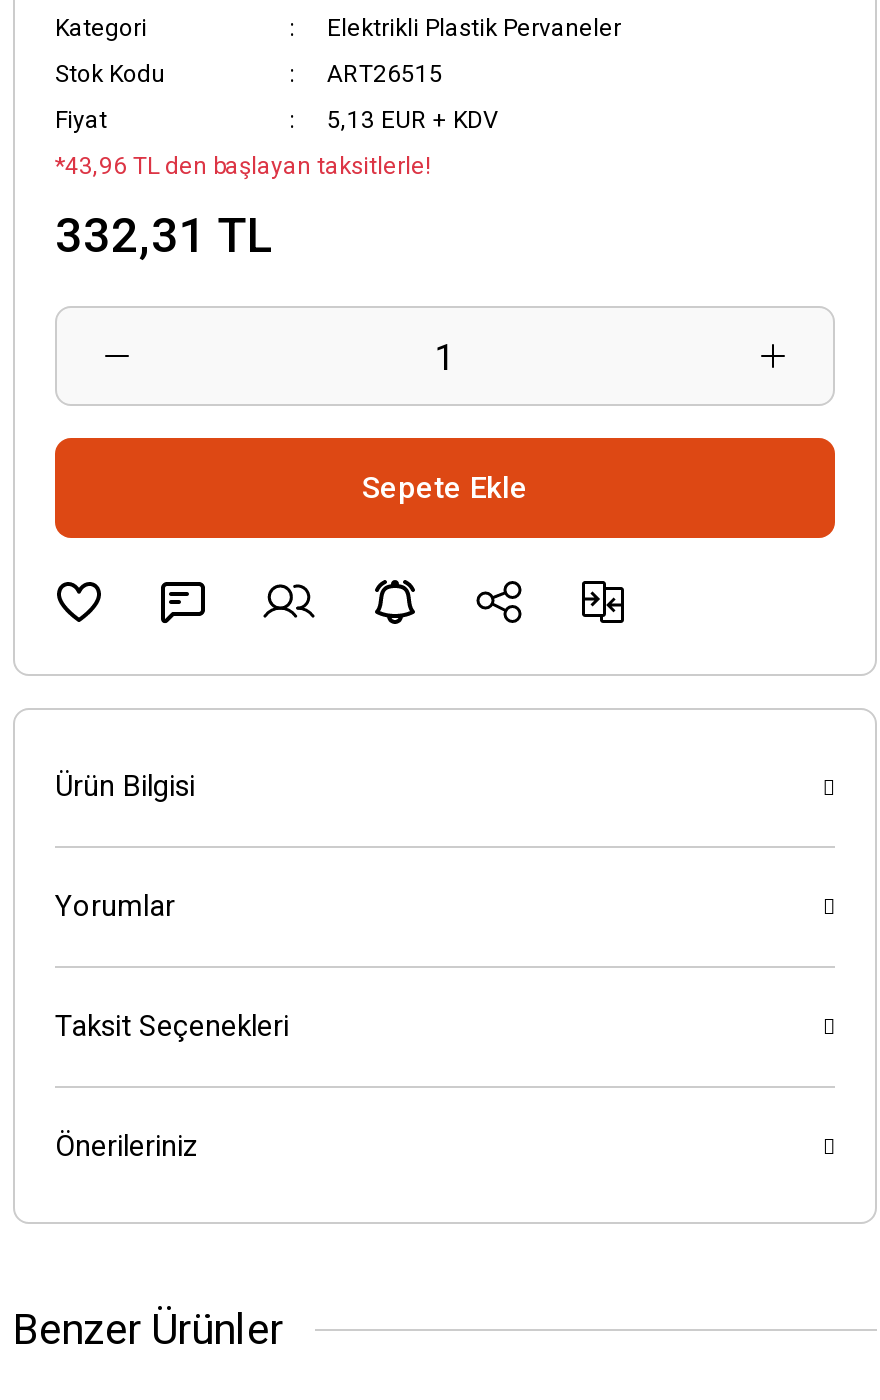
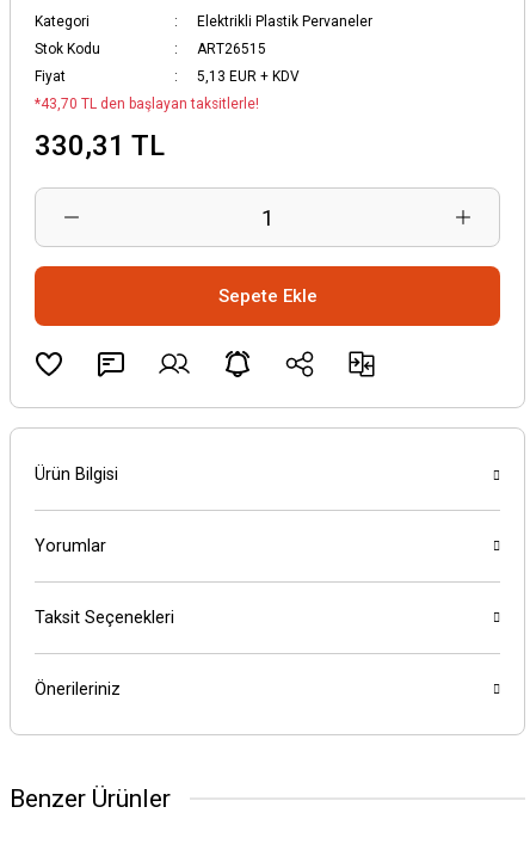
[55,152,431,180] *43,96 TL den başlayan taksitlerle! -> [35,96,259,112] *43,70 TL den başlayan taksitlerle!
[55,208,273,264] 332,31 TL -> [35,129,165,162] 330,31 TL

